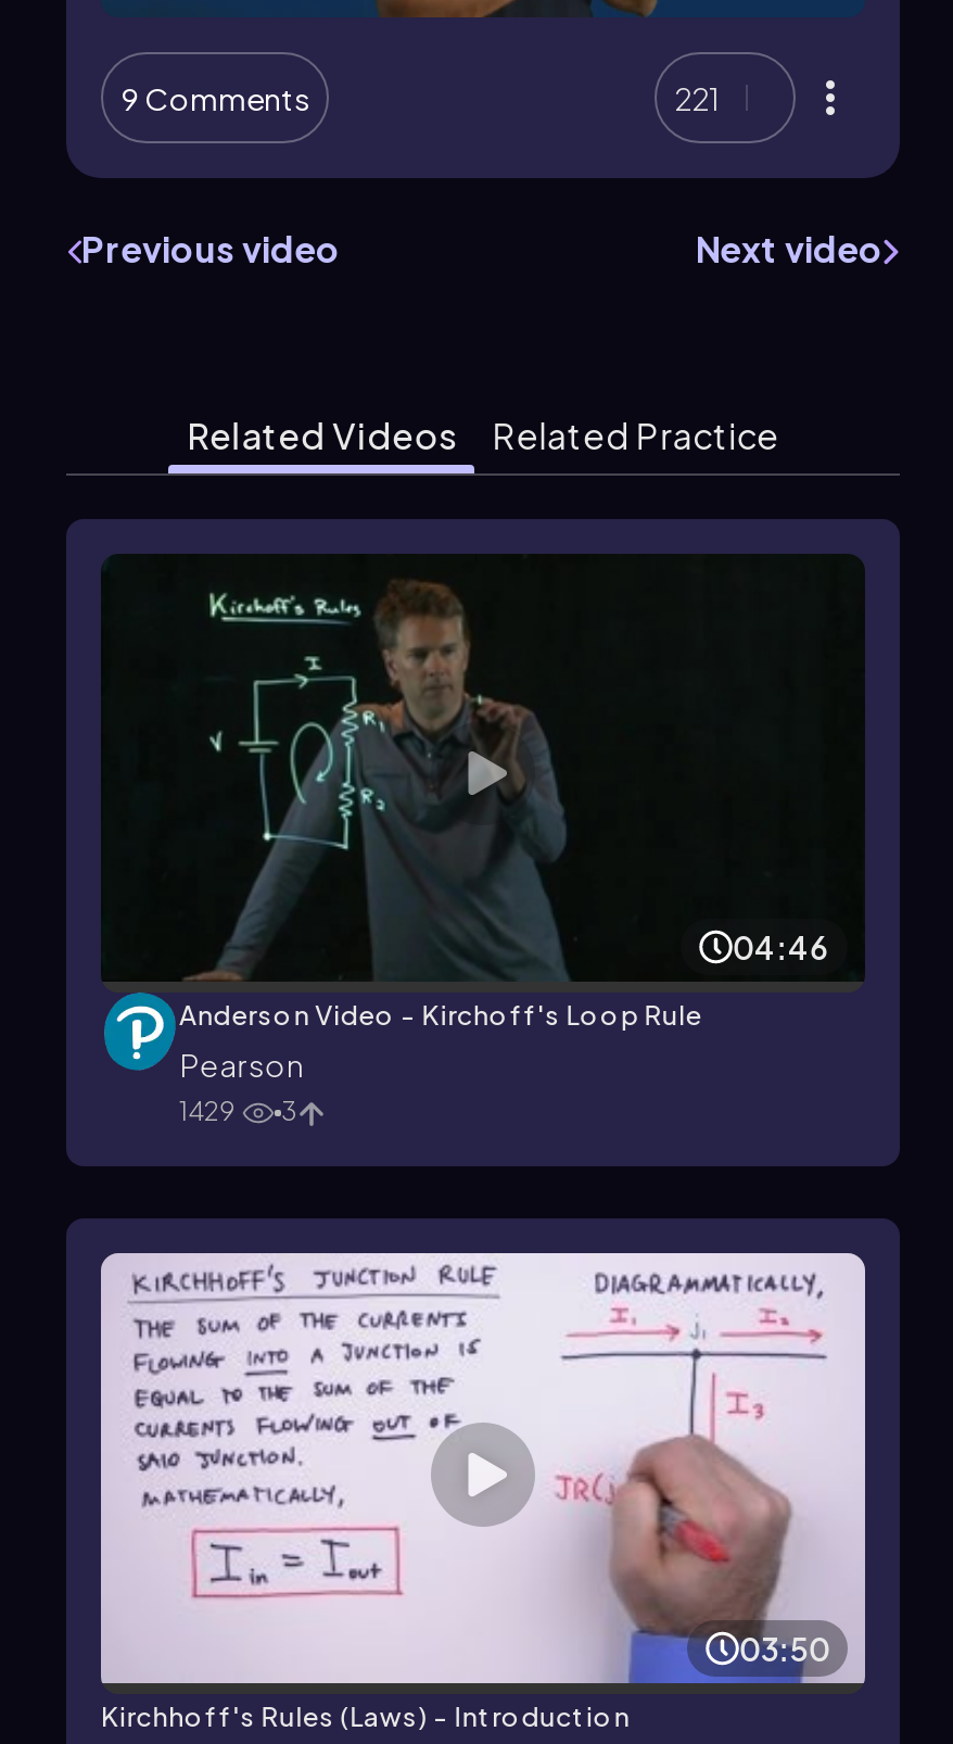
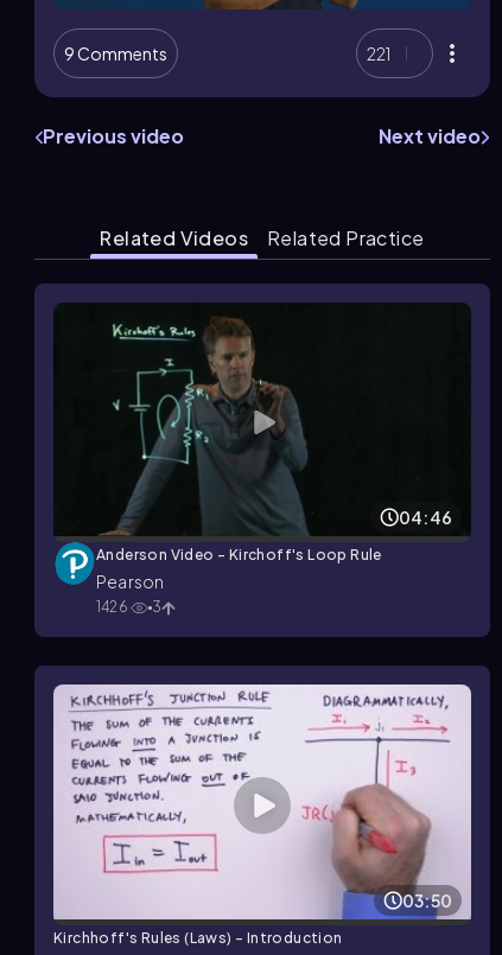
[179,1095,238,1127] 1429 -> [96,598,128,616] 1426

